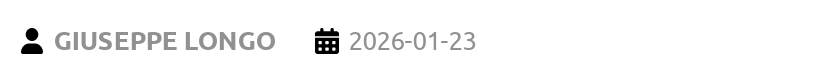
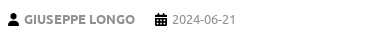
[349,22,477,56] 2026-01-23 -> [172,10,236,27] 2024-06-21

